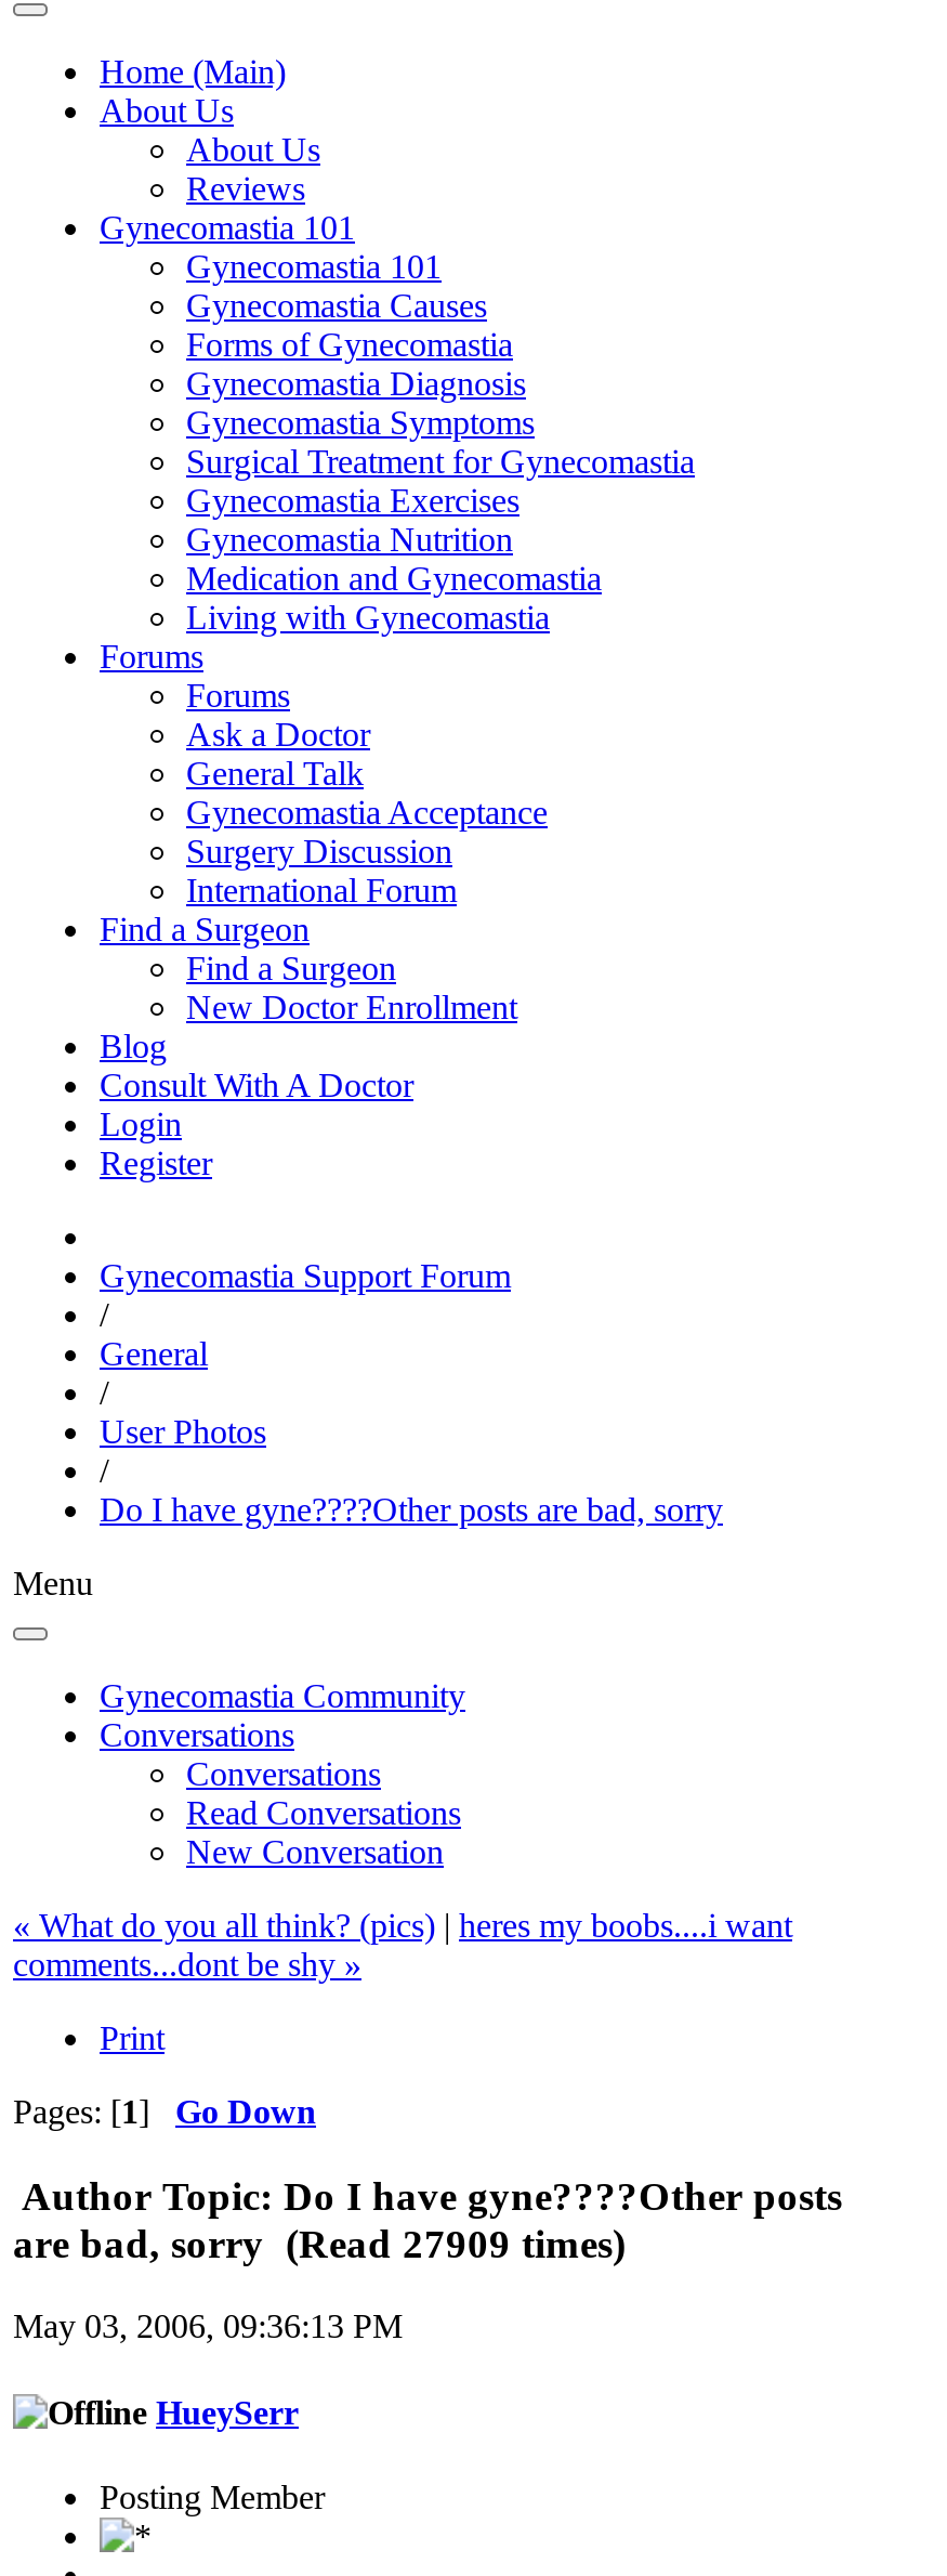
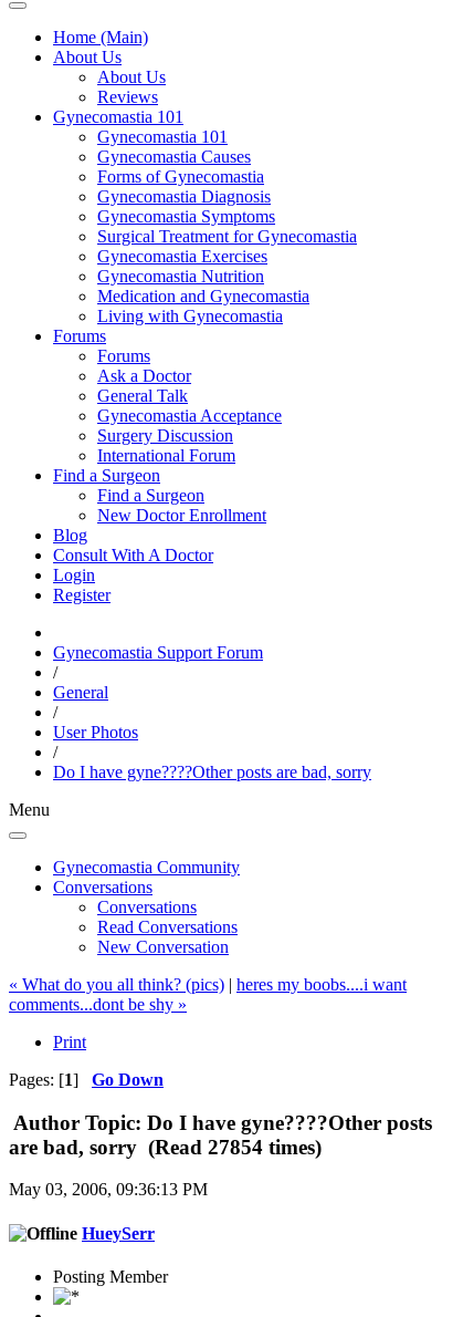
[13,2220,626,2265] are bad, sorry (Read 27909 times) -> [9,1135,322,1158] are bad, sorry (Read 27854 times)

